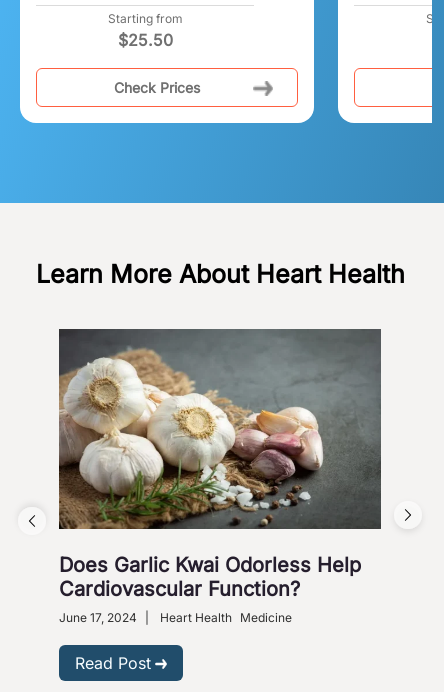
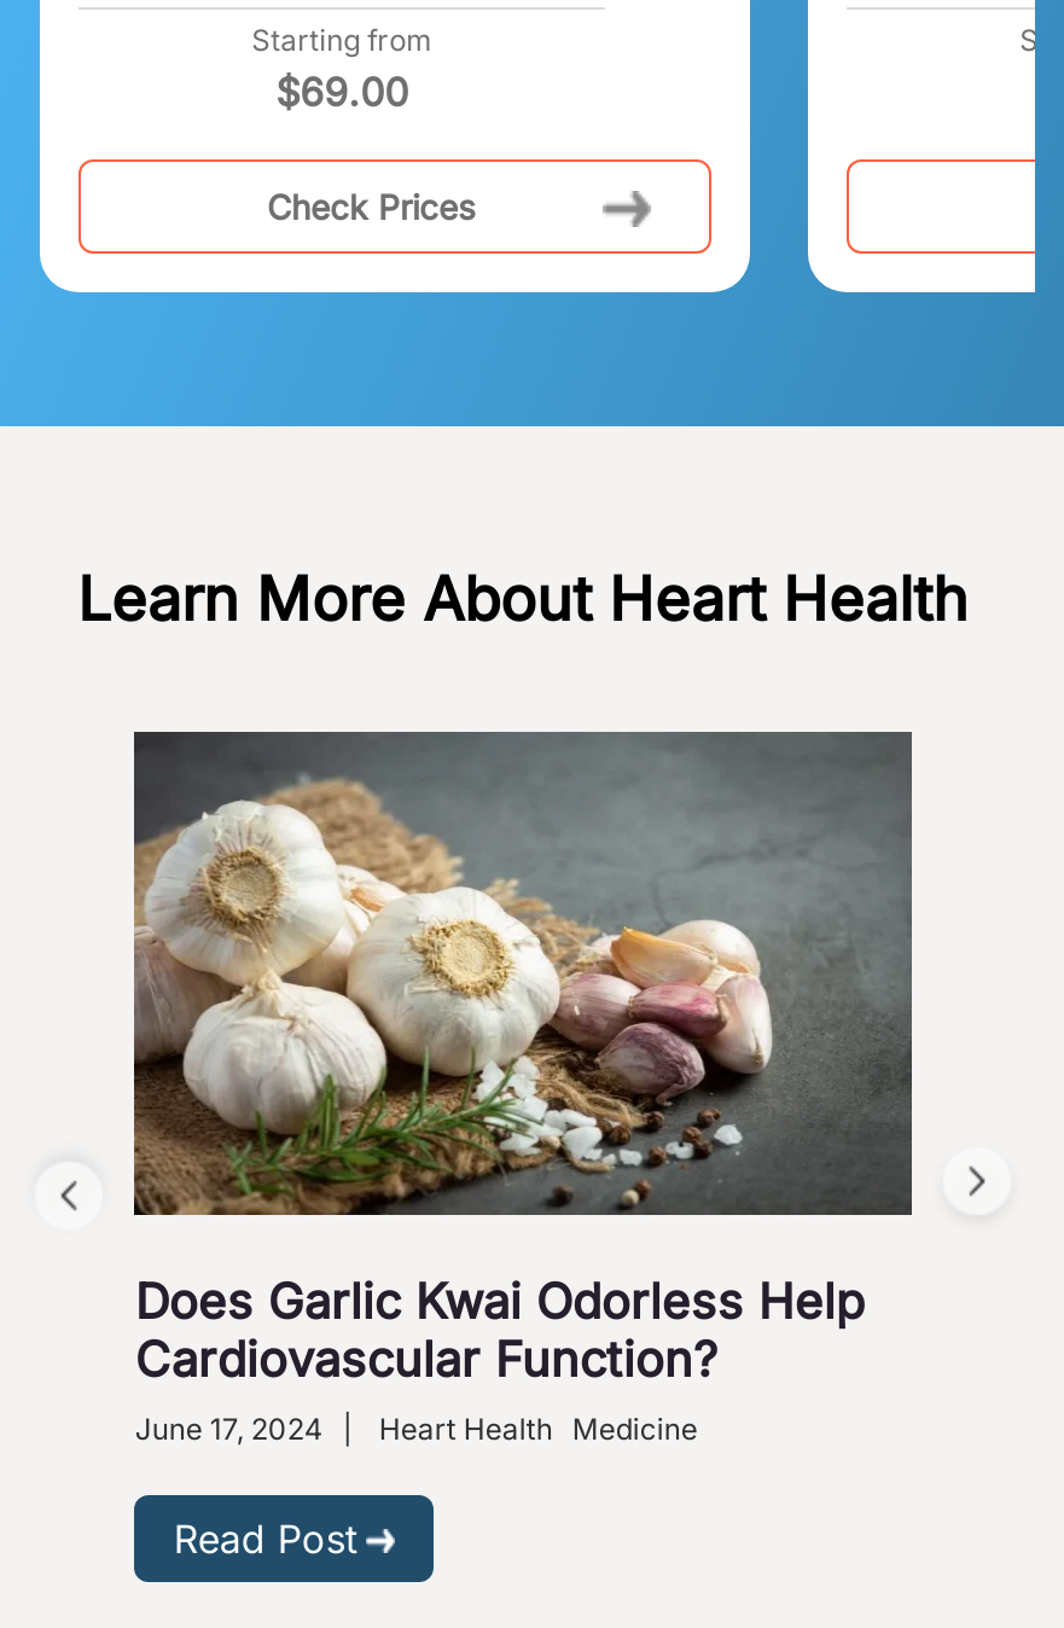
[118,29,173,49] $25.50 -> [276,66,409,115] $69.00

